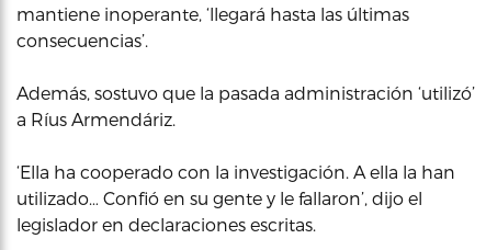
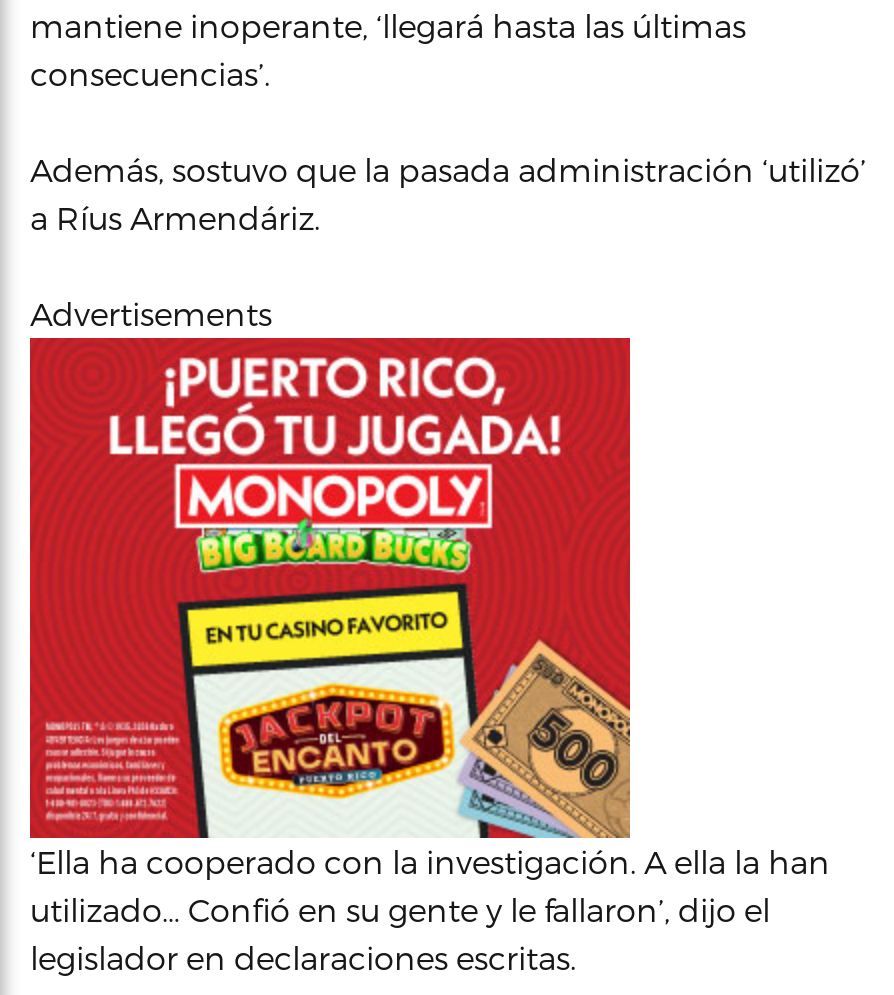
none -> [28,336,632,838] [image]
none -> [30,294,272,332] Advertisements

